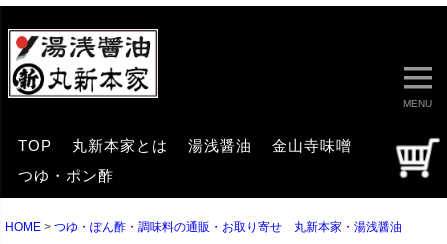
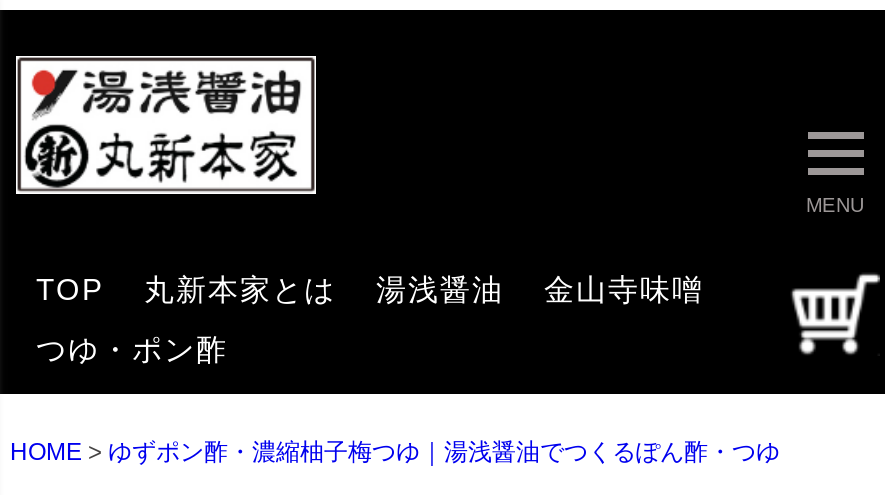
[54,220,402,234] つゆ・ぽん酢・調味料の通販・お取り寄せ 丸新本家・湯浅醤油 -> [108,438,780,466] ゆずポン酢・濃縮柚子梅つゆ｜湯浅醤油でつくるぽん酢・つゆ

